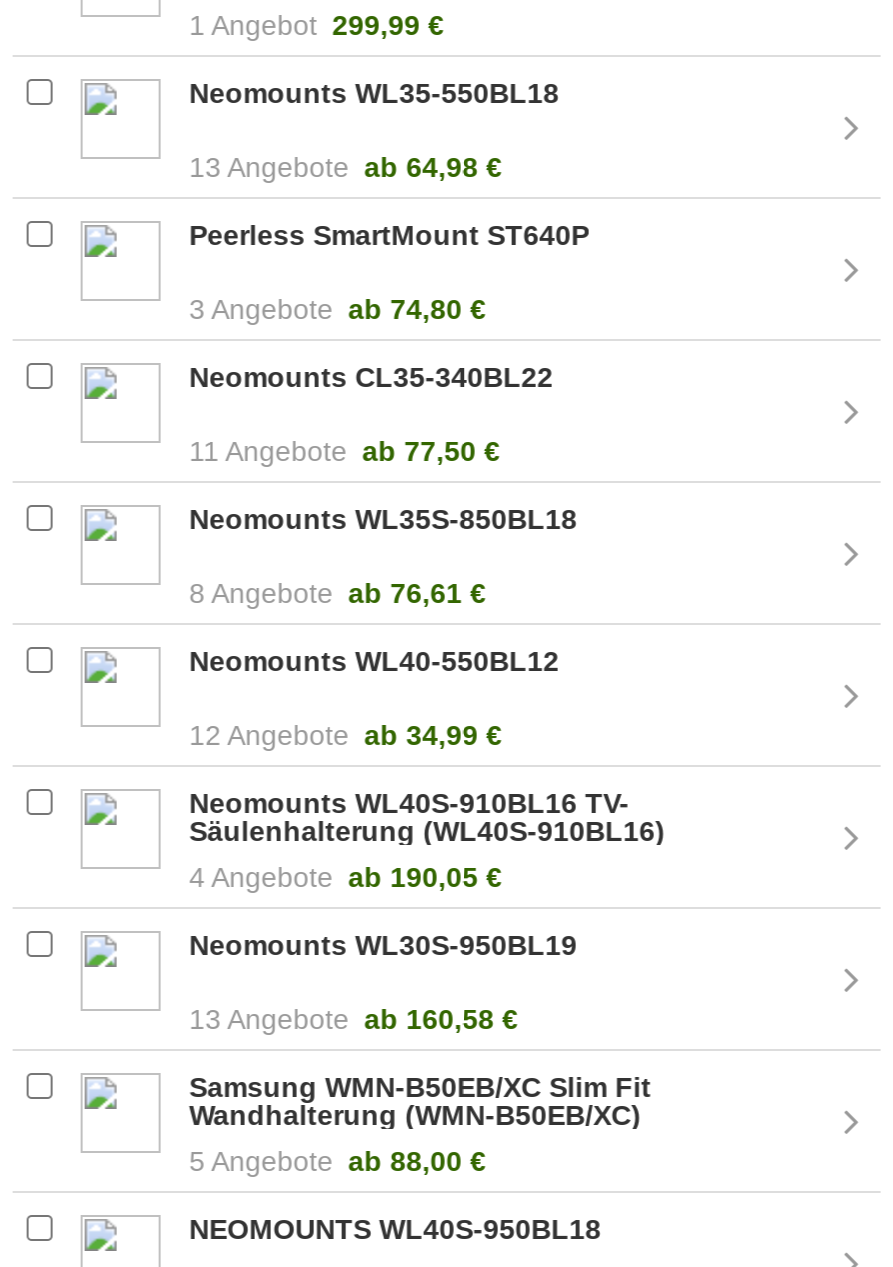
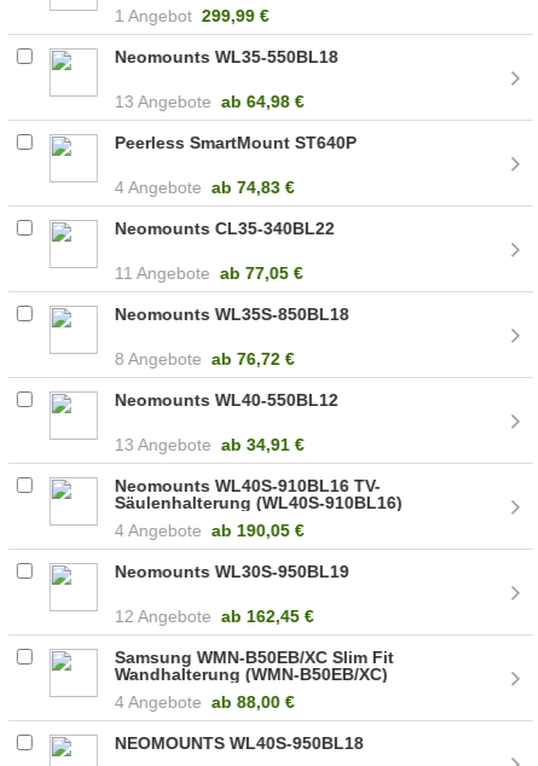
[189,293,486,325] 3 Angebote ab 74,80 € -> [115,177,294,197] 4 Angebote ab 74,83 €
[189,435,500,467] 11 Angebote ab 77,50 € -> [115,263,303,283] 11 Angebote ab 77,05 €
[189,577,486,609] 8 Angebote ab 76,61 € -> [115,349,294,368] 8 Angebote ab 76,72 €
[189,719,502,751] 12 Angebote ab 34,99 € -> [115,435,304,454] 13 Angebote ab 34,91 €
[189,1003,518,1035] 13 Angebote ab 160,58 € -> [115,606,314,626] 12 Angebote ab 162,45 €
[189,1145,486,1177] 5 Angebote ab 88,00 € -> [115,692,294,712] 4 Angebote ab 88,00 €

